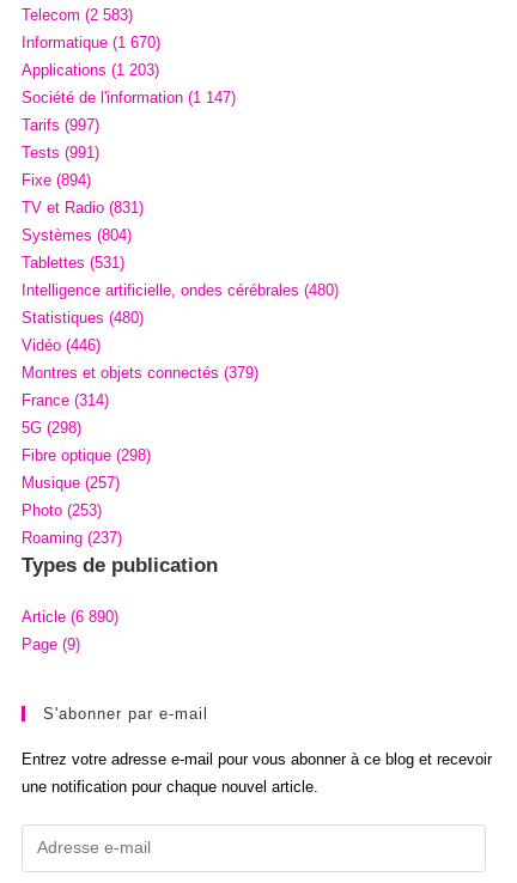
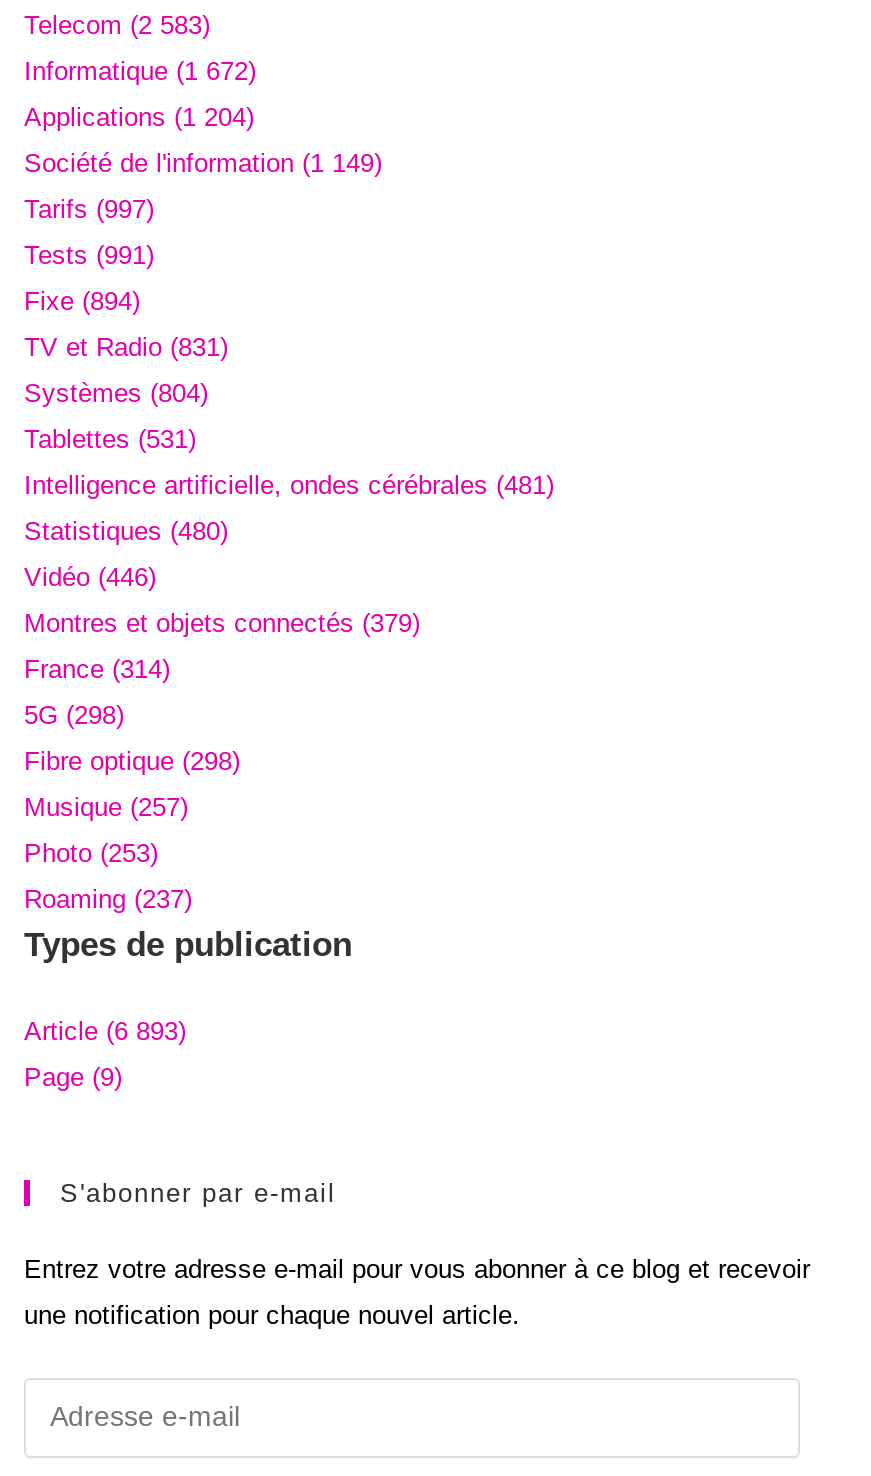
[22,33,160,51] Informatique (1 670) -> [24,55,256,85] Informatique (1 672)
[22,61,159,79] Applications (1 203) -> [24,101,254,131] Applications (1 204)
[22,88,236,106] Société de l'information (1 147) -> [24,147,382,177] Société de l'information (1 149)
[22,281,339,299] Intelligence artificielle, ondes cérébrales (480) -> [24,469,554,499] Intelligence artificielle, ondes cérébrales (481)
[22,607,118,625] Article (6 890) -> [24,1015,186,1045] Article (6 893)

